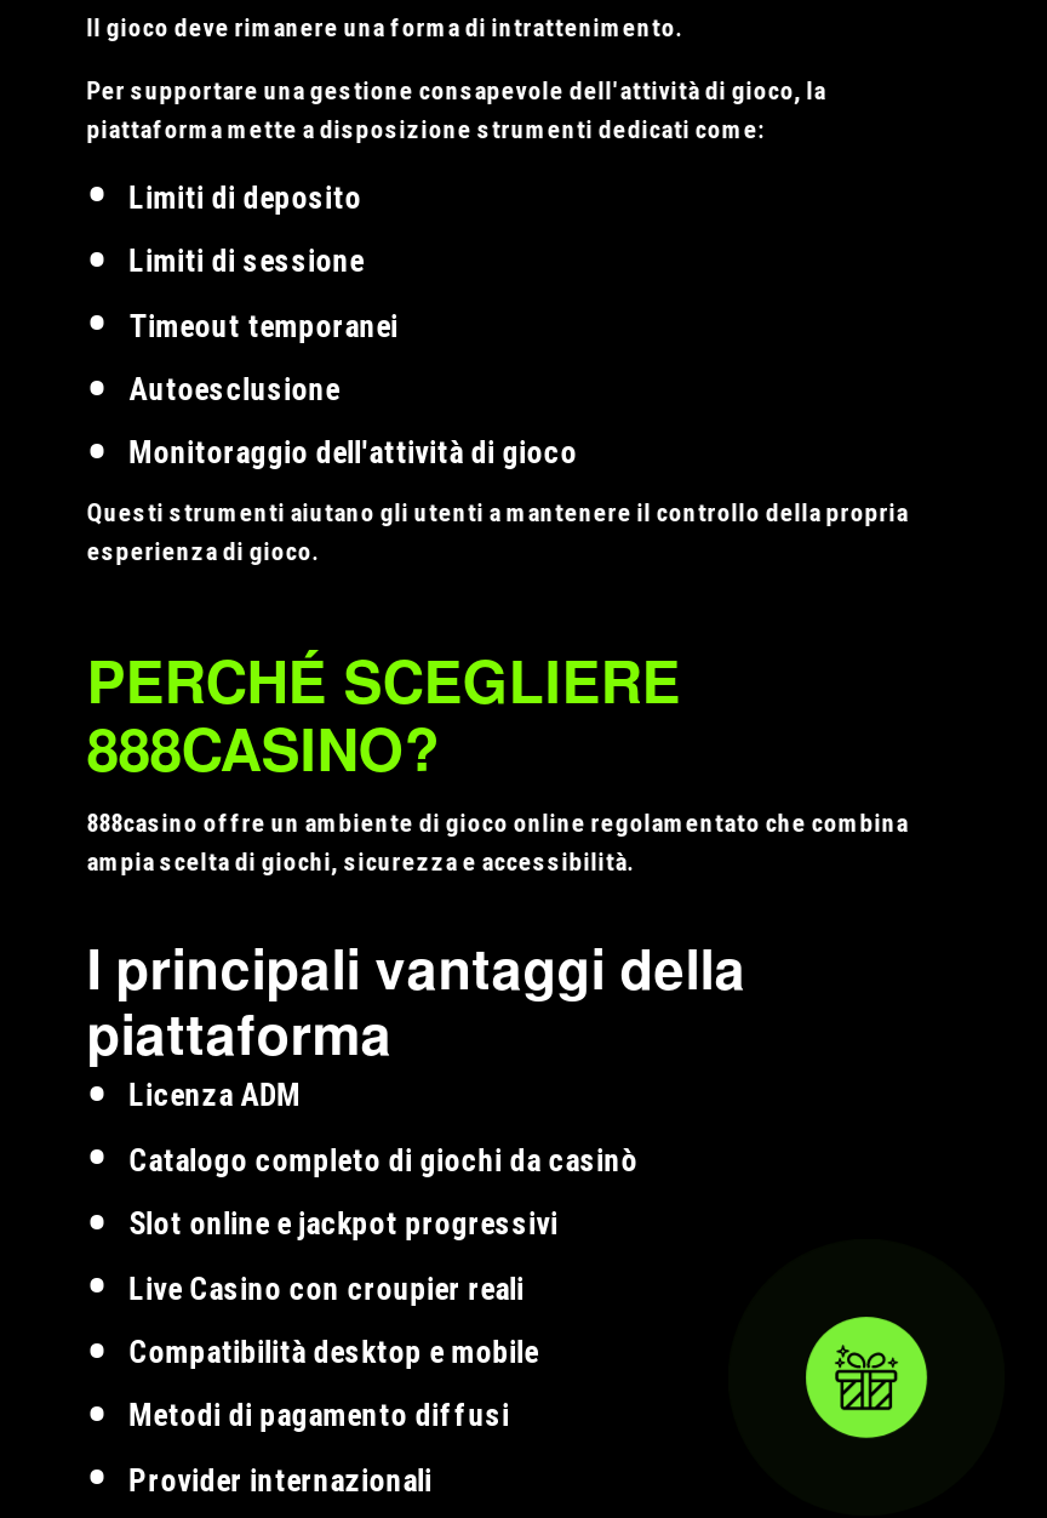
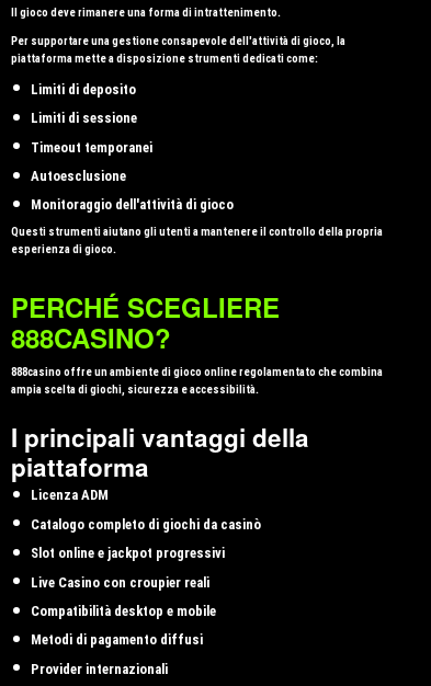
[803,1314,929,1440] [image] -> none

